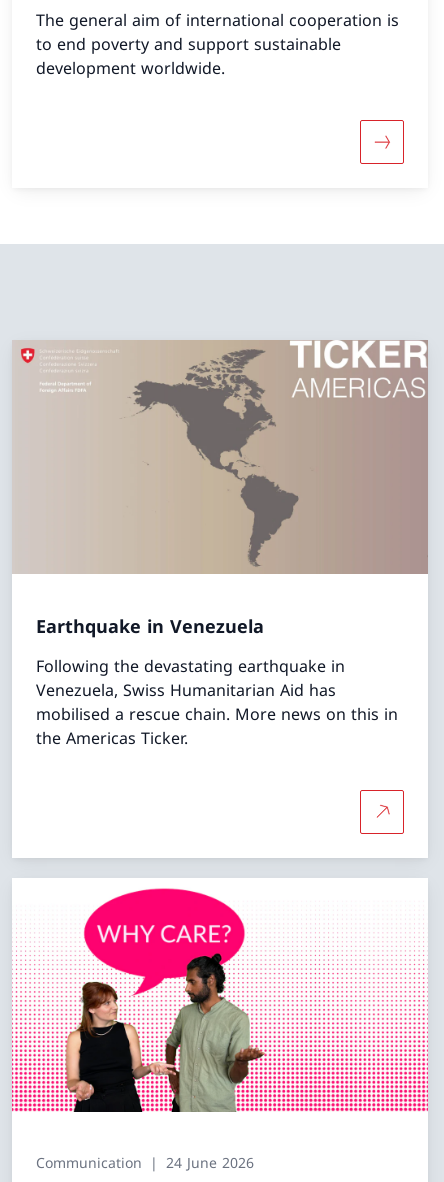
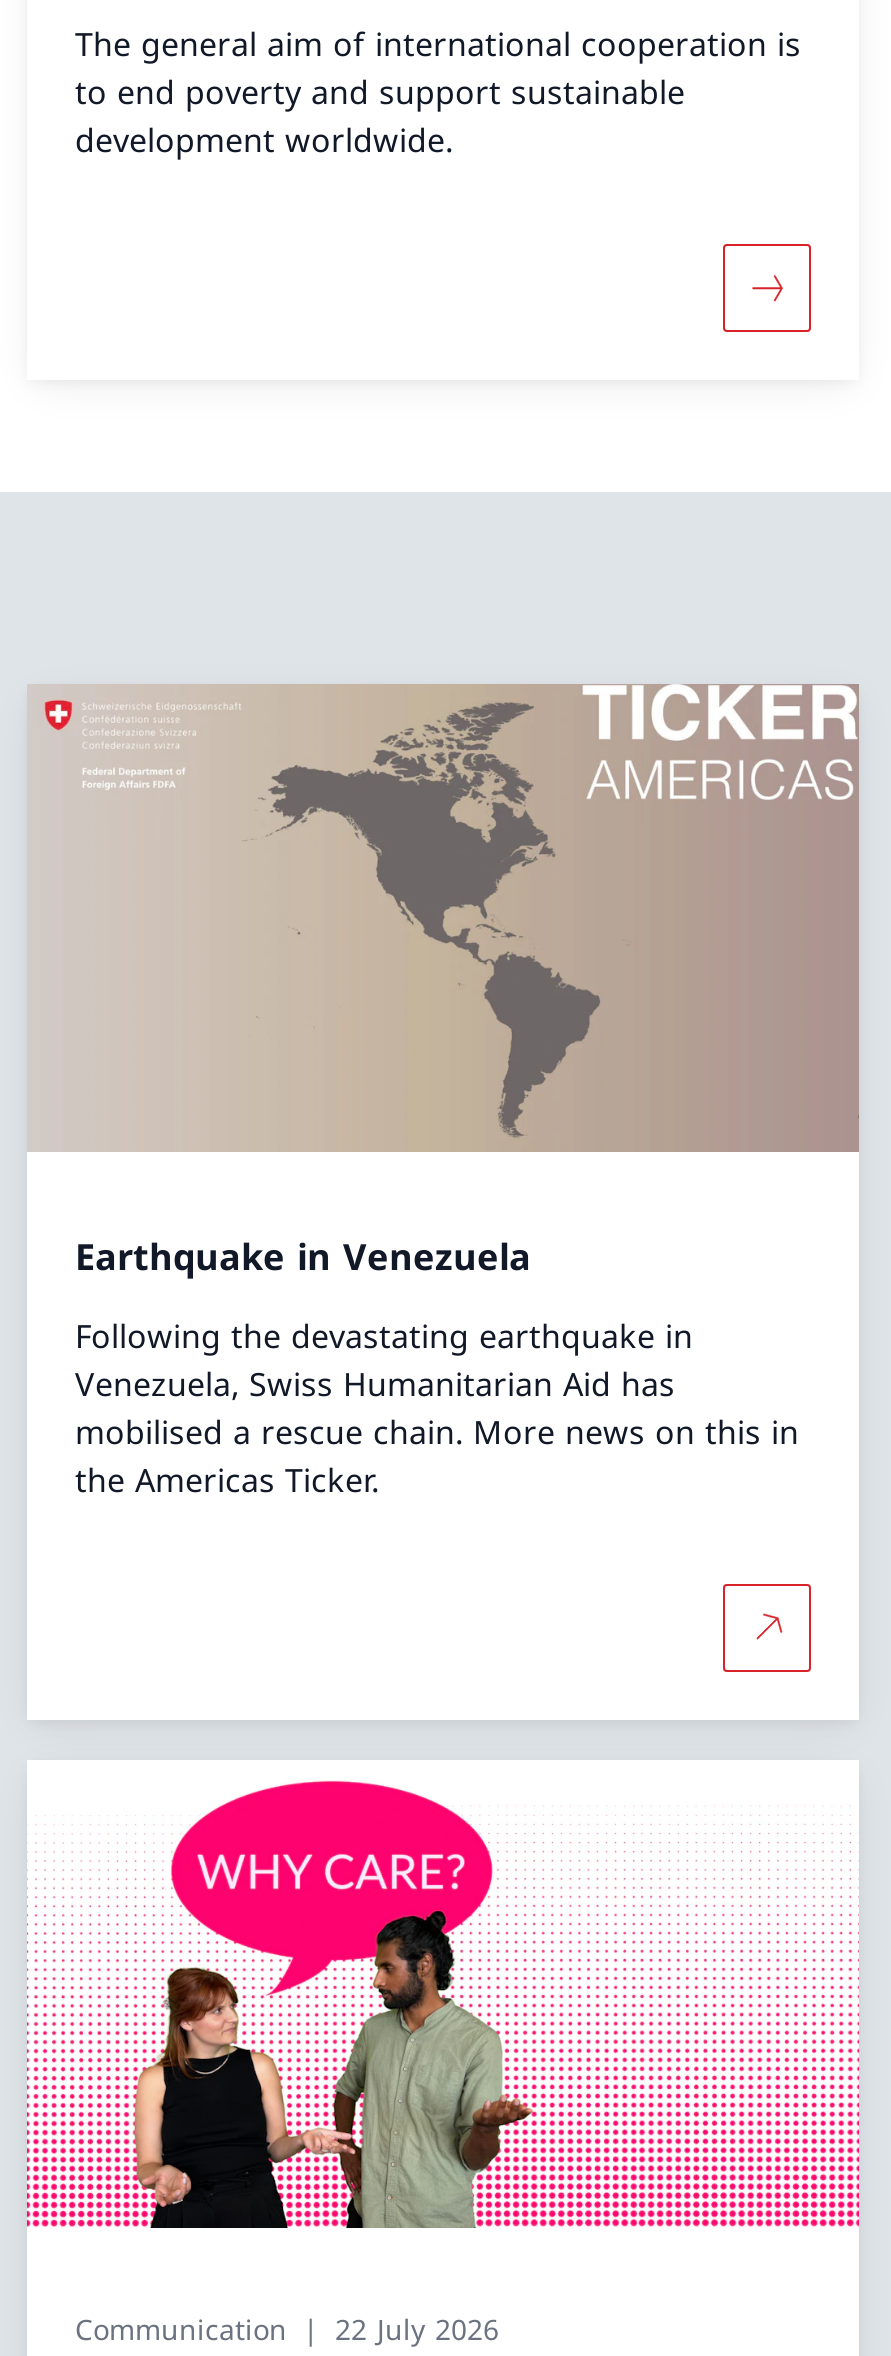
[36,1153,254,1172] Communication 24 June 2026 -> [75,2310,499,2348] Communication 22 July 2026

